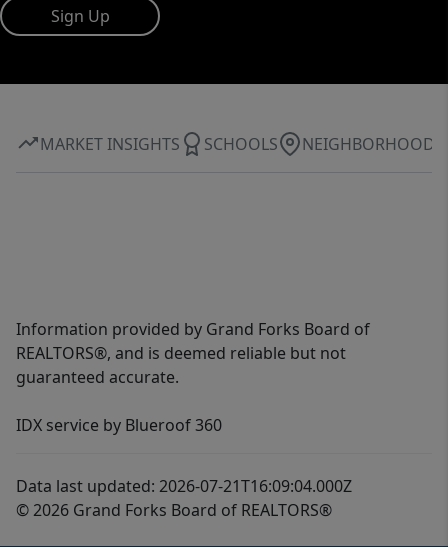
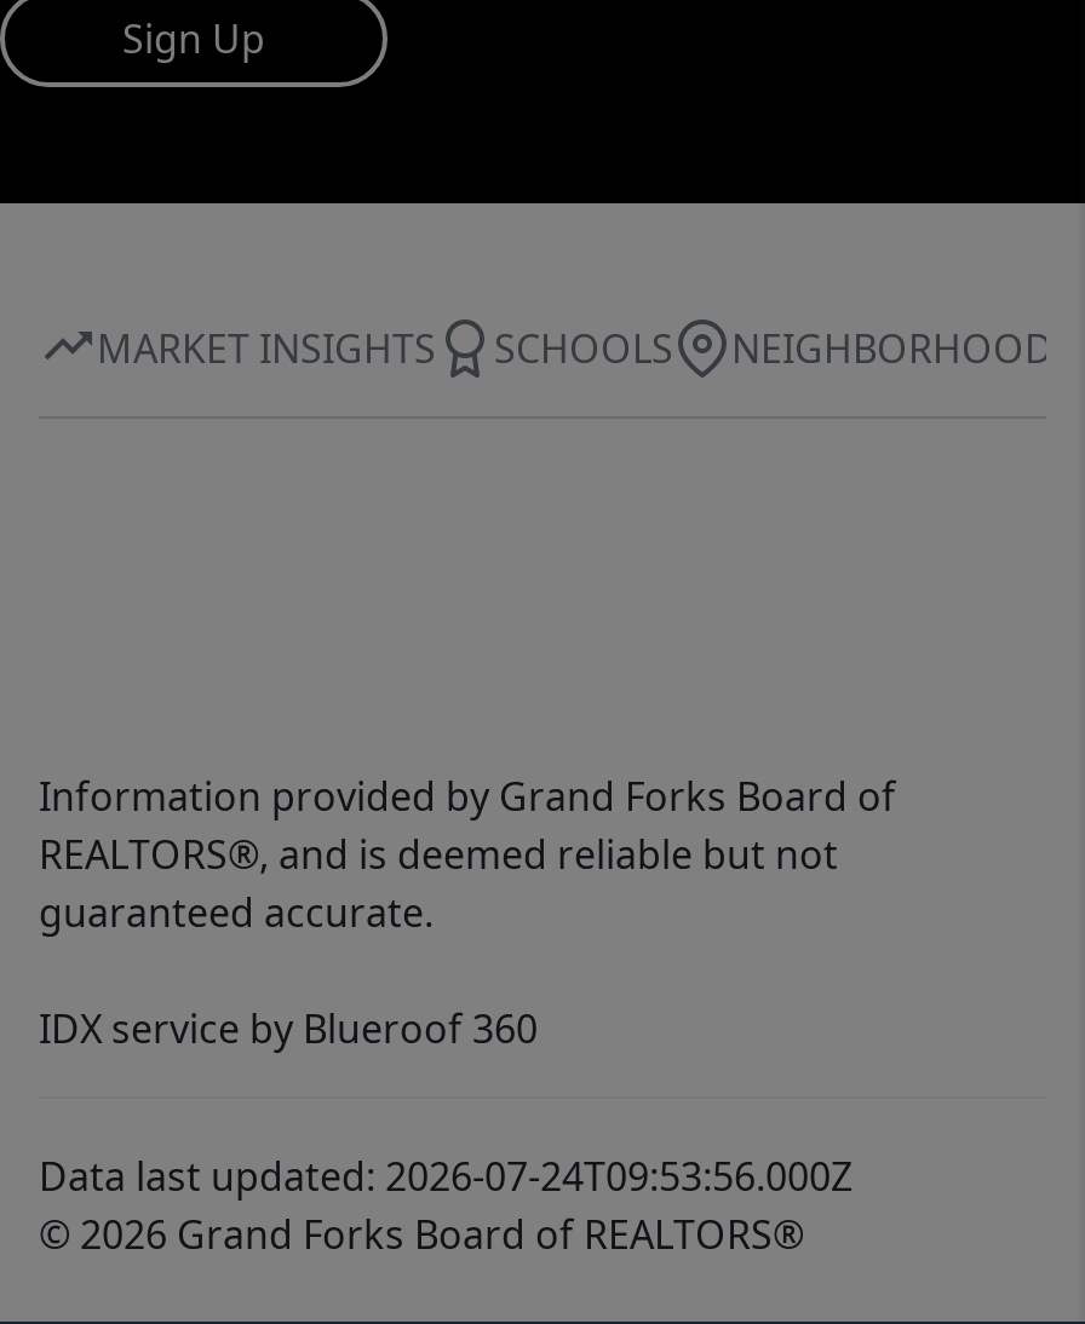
[16,475,352,497] Data last updated: 2026-07-21T16:09:04.000Z -> [39,1150,852,1204] Data last updated: 2026-07-24T09:53:56.000Z

